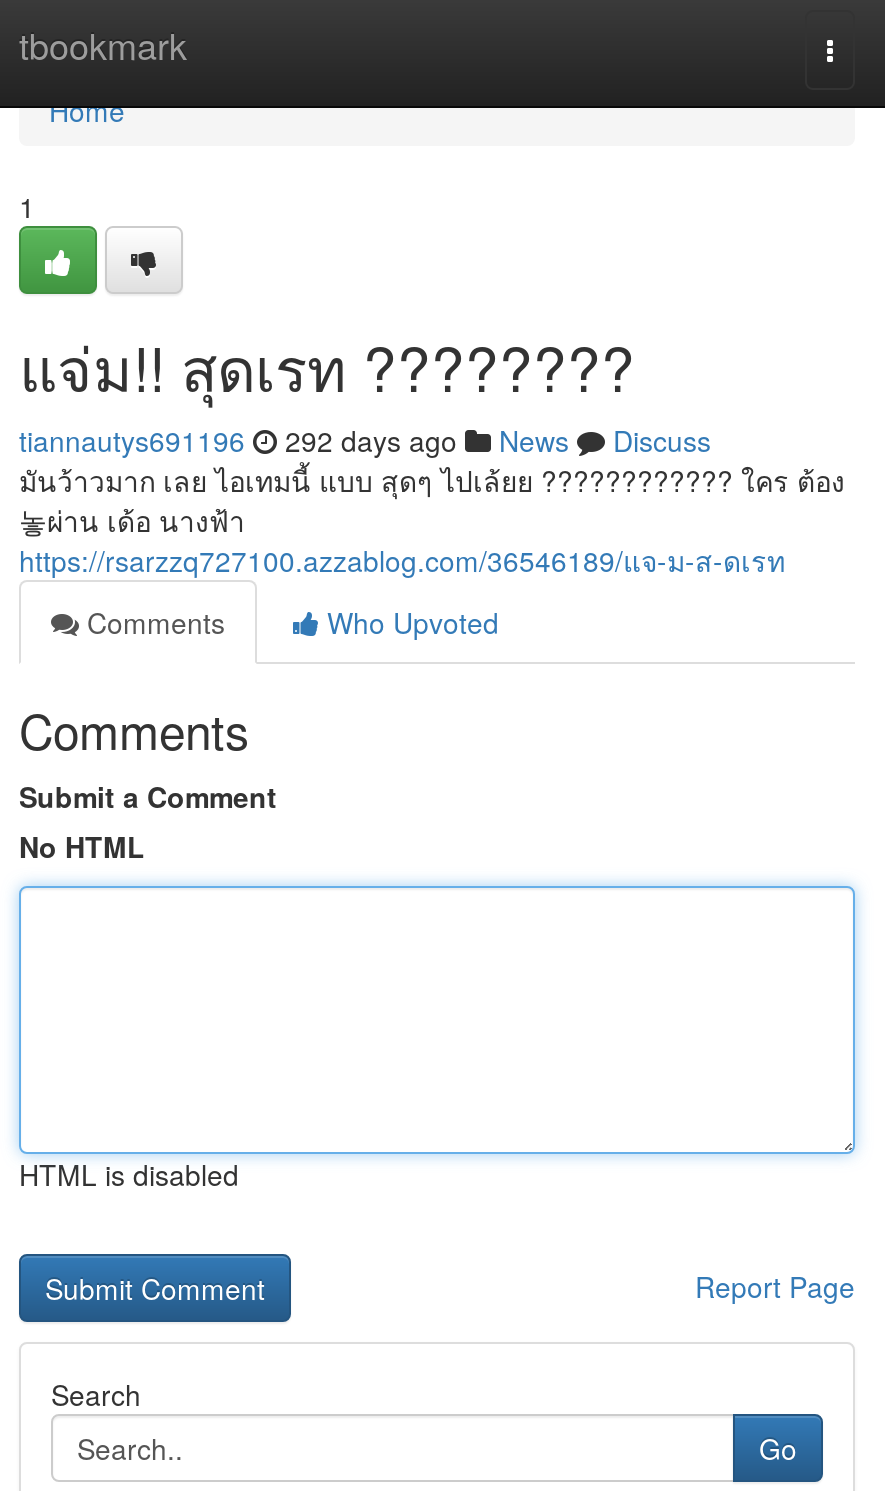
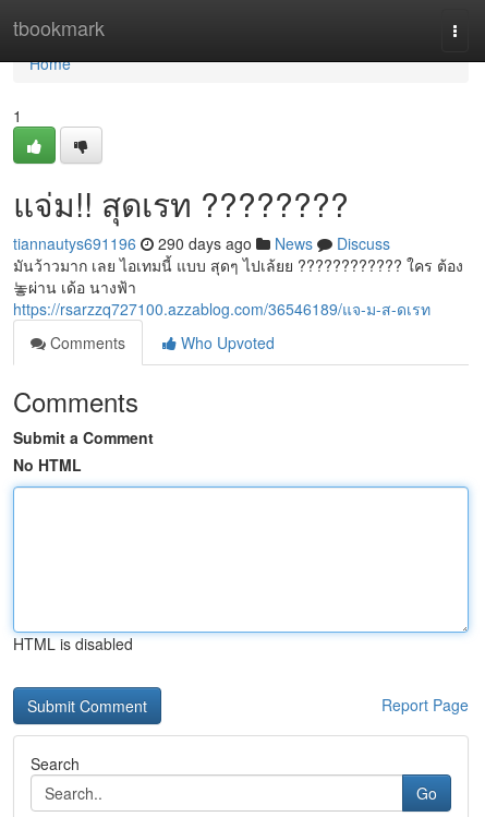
[19,420,711,460] tiannautys691196 292 days ago News Discuss -> [13,232,390,254] tiannautys691196 290 days ago News Discuss

